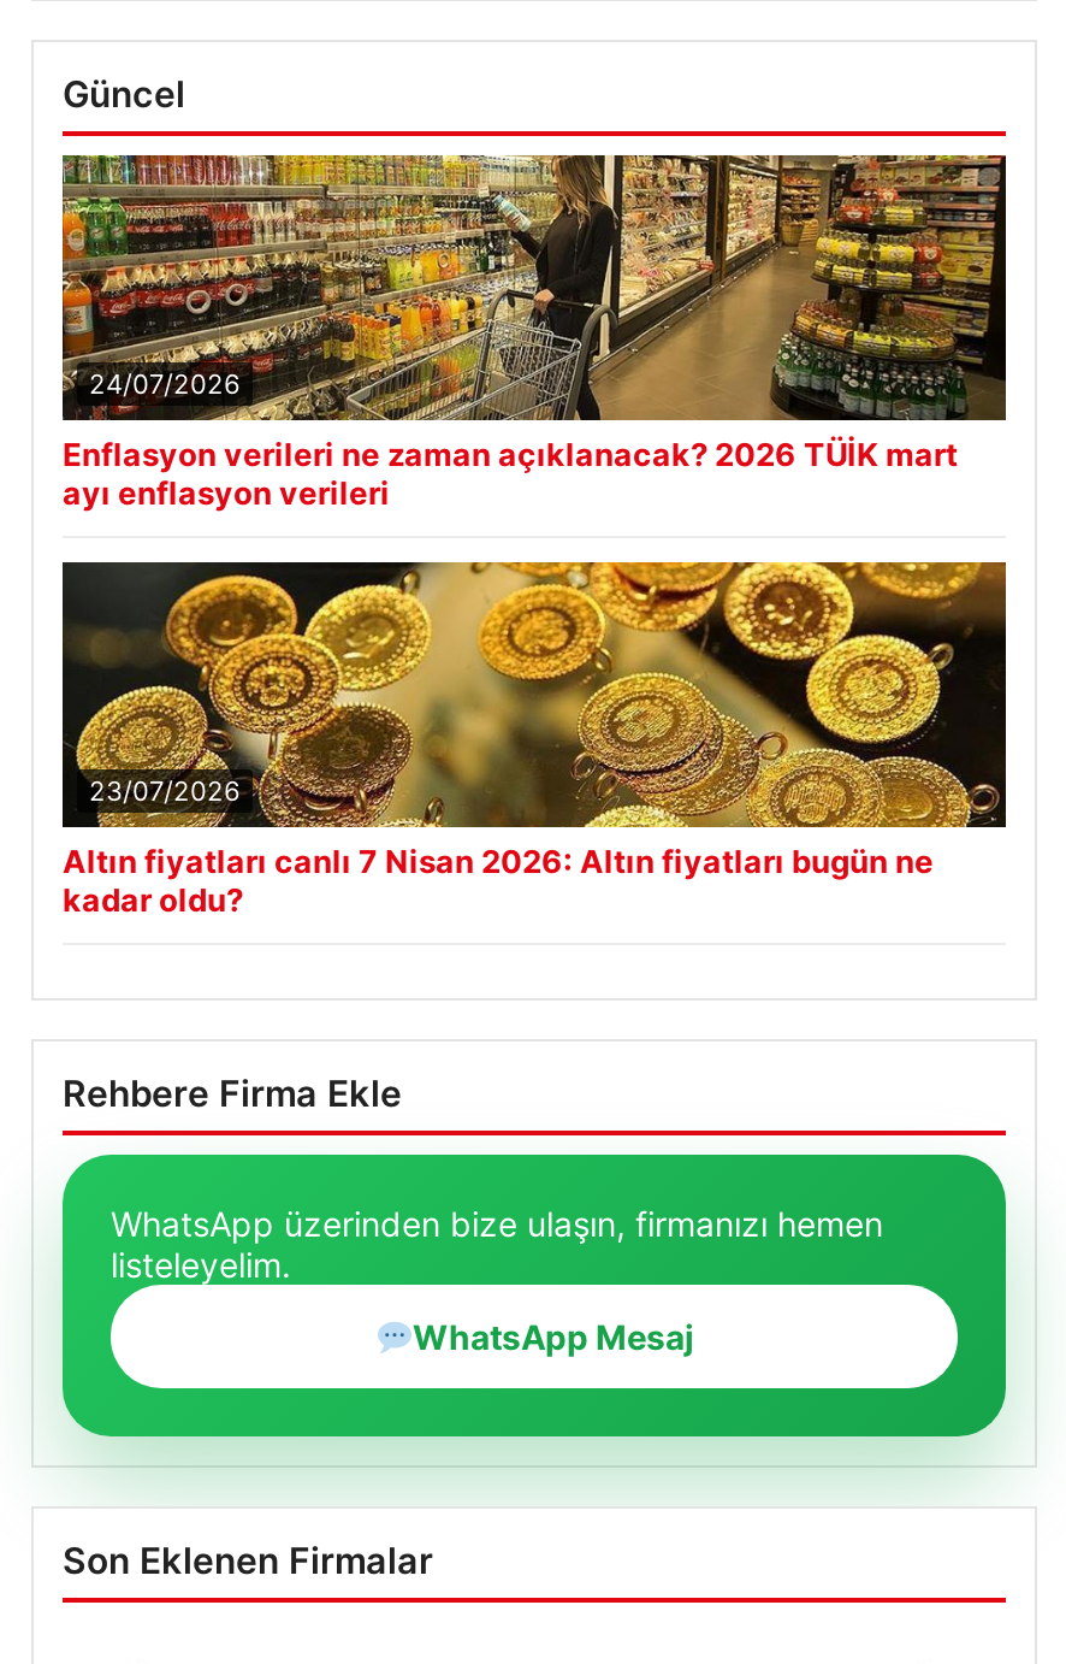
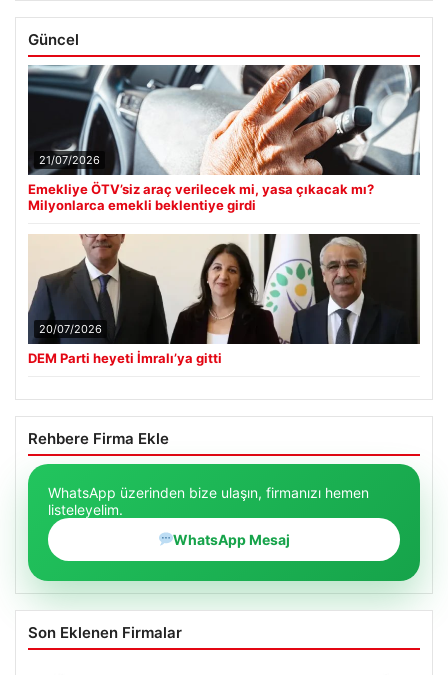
[60,130,1008,421] [image] | 24/07/2026 -> [27,54,421,175] [image] | 21/07/2026
[63,435,958,512] Enflasyon verileri ne zaman açıklanacak? 2026 TÜİK mart | ayı enflasyon verileri -> [28,181,374,213] Emekliye ÖTV’siz araç verilecek mi, yasa çıkacak mı? | Milyonlarca emekli beklentiye girdi
[60,559,1008,831] [image] | 23/07/2026 -> [28,233,421,345] [image] | 20/07/2026
[63,842,934,919] Altın fiyatları canlı 7 Nisan 2026: Altın fiyatları bugün ne | kadar oldu? -> [28,350,222,366] DEM Parti heyeti İmralı’ya gitti

